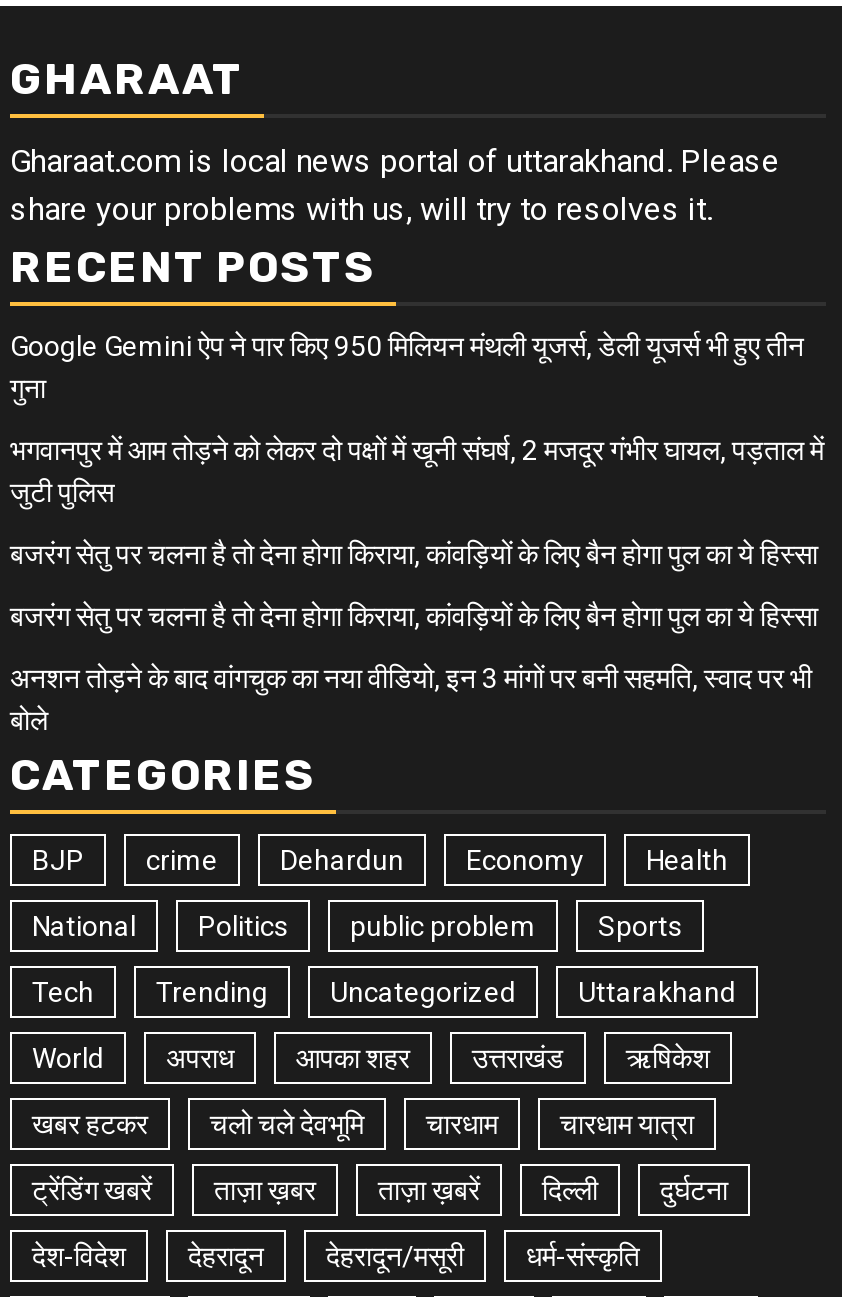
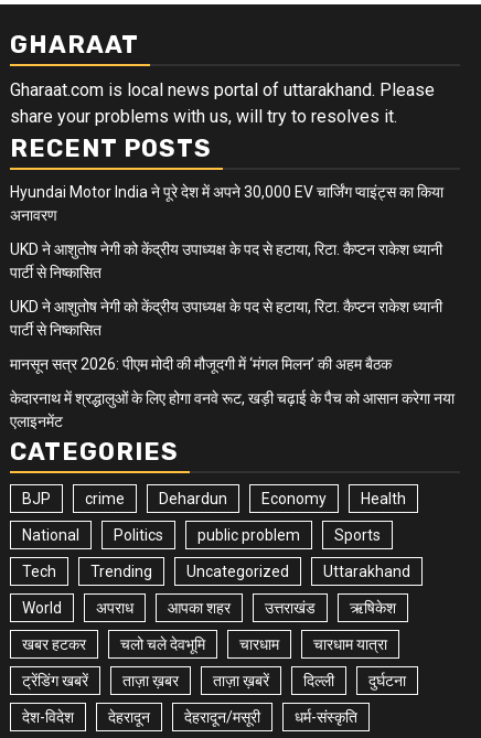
[10,330,804,404] Google Gemini ऐप ने पार किए 950 मिलियन मंथली यूजर्स, डेली यूजर्स भी हुए तीन | गुना -> [10,183,443,224] Hyundai Motor India ने पूरे देश में अपने 30,000 EV चार्जिंग प्वाइंट्स का किया | अनावरण
[10,434,824,508] भगवानपुर में आम तोड़ने को लेकर दो पक्षों में खूनी संघर्ष, 2 मजदूर गंभीर घायल, पड़ताल में | जुटी पुलिस -> [10,240,442,281] UKD ने आशुतोष नेगी को केंद्रीय उपाध्यक्ष के पद से हटाया, रिटा. कैप्टन राकेश ध्यानी | पार्टी से निष्कासित
[10,538,818,570] बजरंग सेतु पर चलना है तो देना होगा किराया, कांवड़ियों के लिए बैन होगा पुल का ये हिस्सा -> [10,298,442,338] UKD ने आशुतोष नेगी को केंद्रीय उपाध्यक्ष के पद से हटाया, रिटा. कैप्टन राकेश ध्यानी | पार्टी से निष्कासित
[10,600,818,632] बजरंग सेतु पर चलना है तो देना होगा किराया, कांवड़ियों के लिए बैन होगा पुल का ये हिस्सा -> [10,355,392,373] मानसून सत्र 2026: पीएम मोदी की मौजूदगी में ‘मंगल मिलन’ की अहम बैठक
[10,662,812,736] अनशन तोड़ने के बाद वांगचुक का नया वीडियो, इन 3 मांगों पर बनी सहमति, स्वाद पर भी | बोले -> [10,389,455,430] केदारनाथ में श्रद्धालुओं के लिए होगा वनवे रूट, खड़ी चढ़ाई के पैच को आसान करेगा नया | एलाइनमेंट

